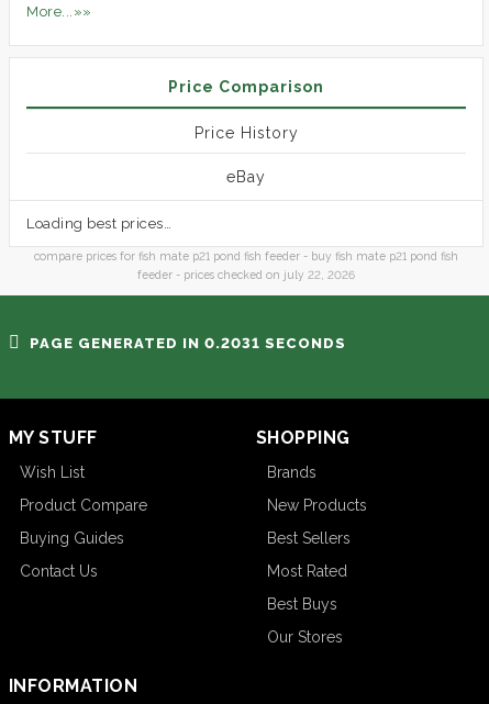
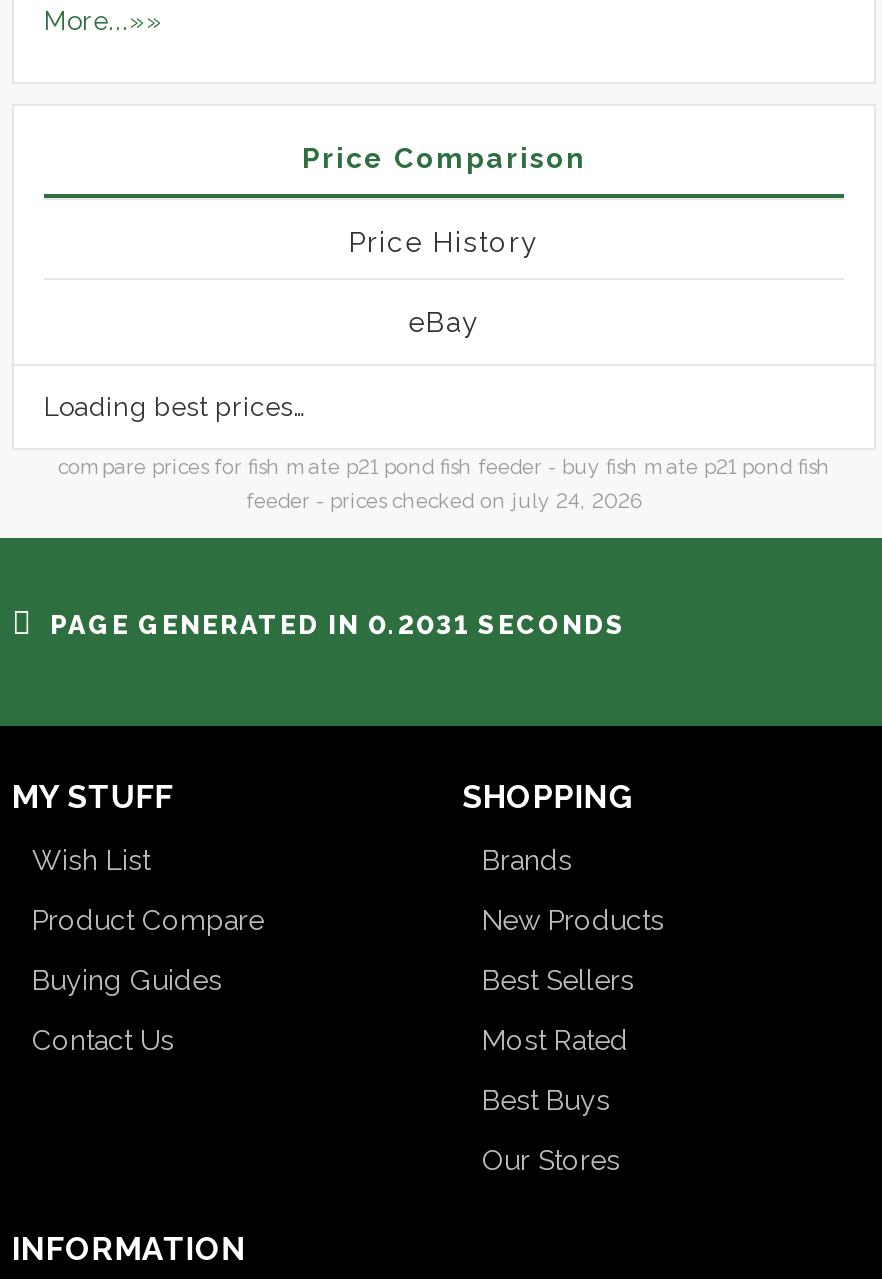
[137,268,355,281] feeder - prices checked on july 22, 2026 -> [246,488,642,512] feeder - prices checked on july 24, 2026

